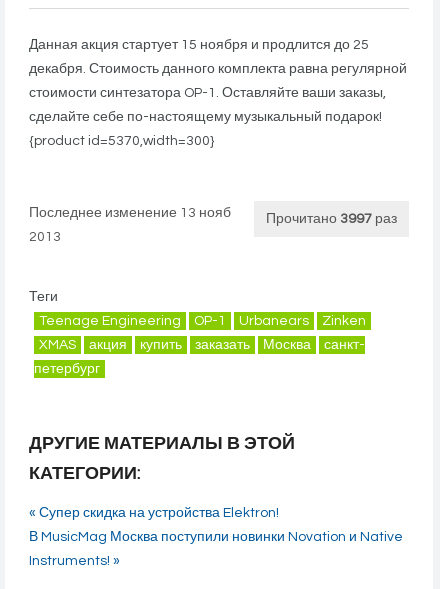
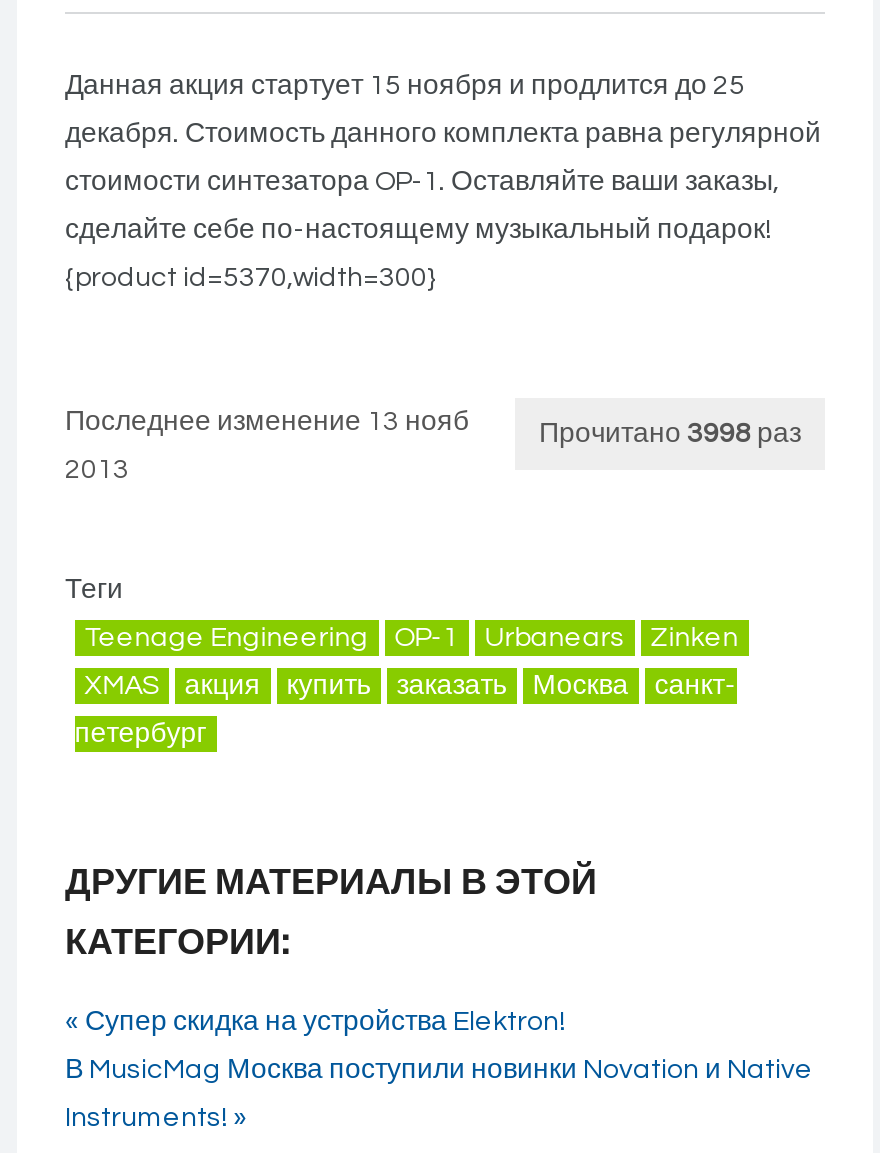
[266,212,397,226] Прочитано 3997 раз -> [539,420,801,448] Прочитано 3998 раз

